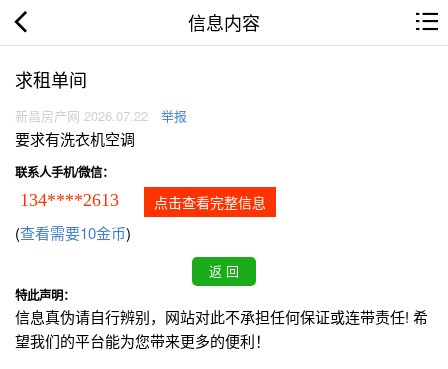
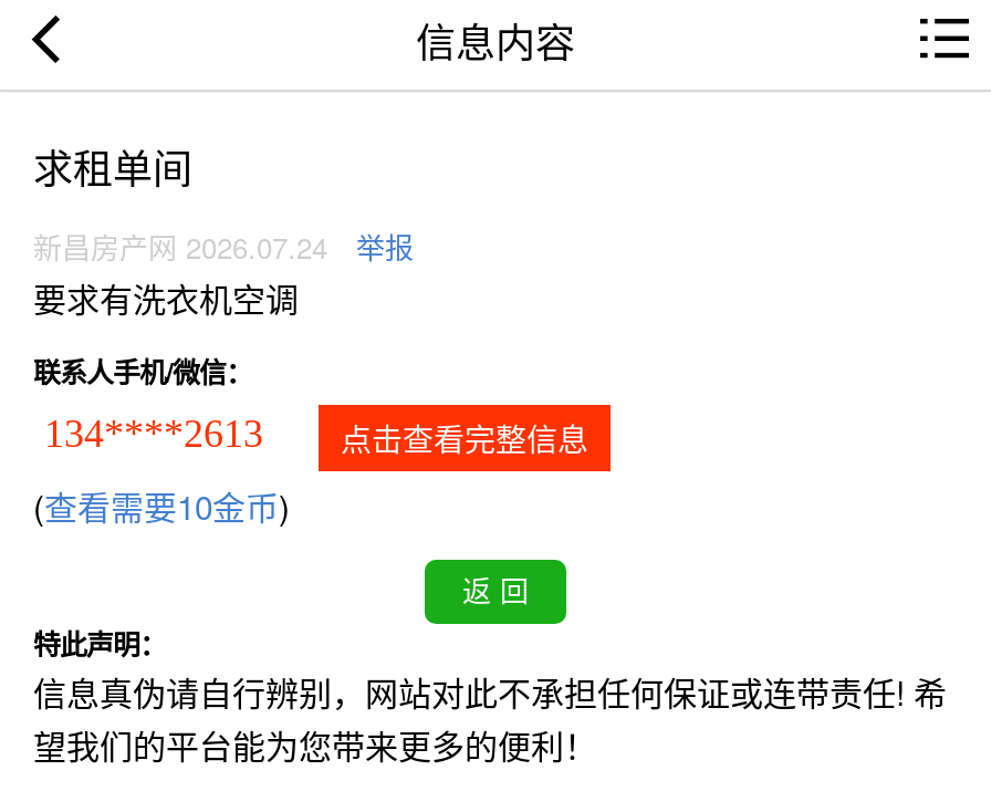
[15,106,187,125] 新昌房产网 2026.07.22 举报 -> [33,226,414,268] 新昌房产网 2026.07.24 举报

